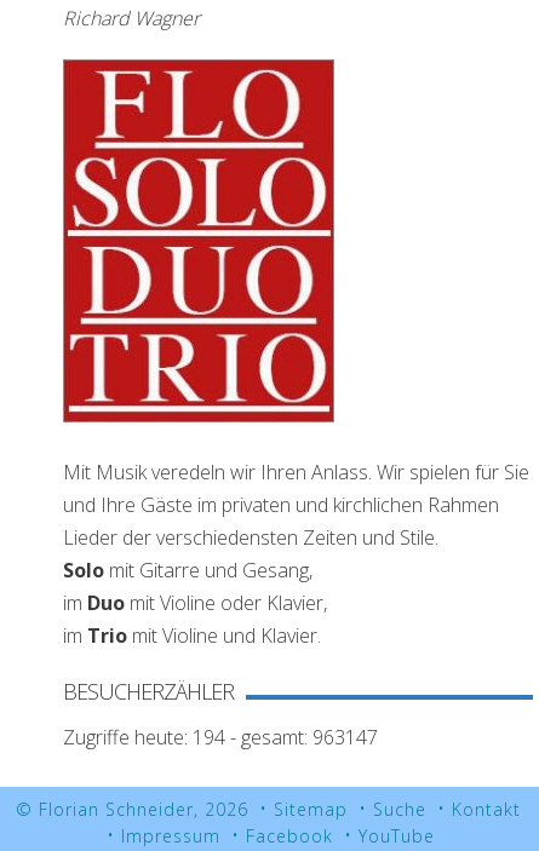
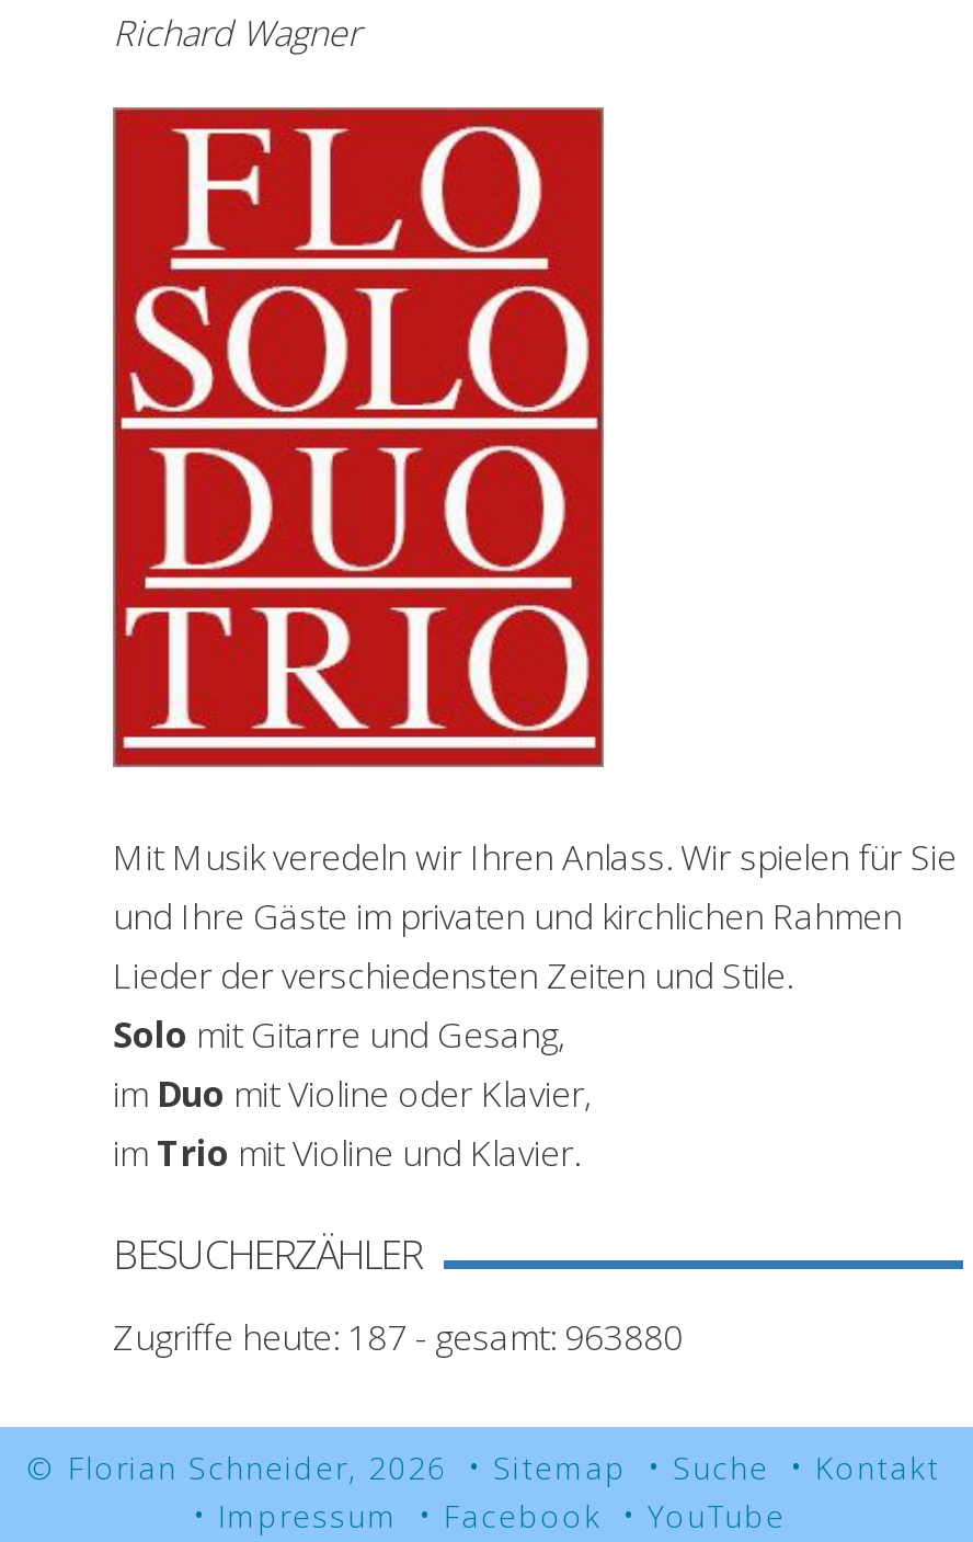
[63,724,378,751] Zugriffe heute: 194 - gesamt: 963147 -> [113,1312,683,1361] Zugriffe heute: 187 - gesamt: 963880

